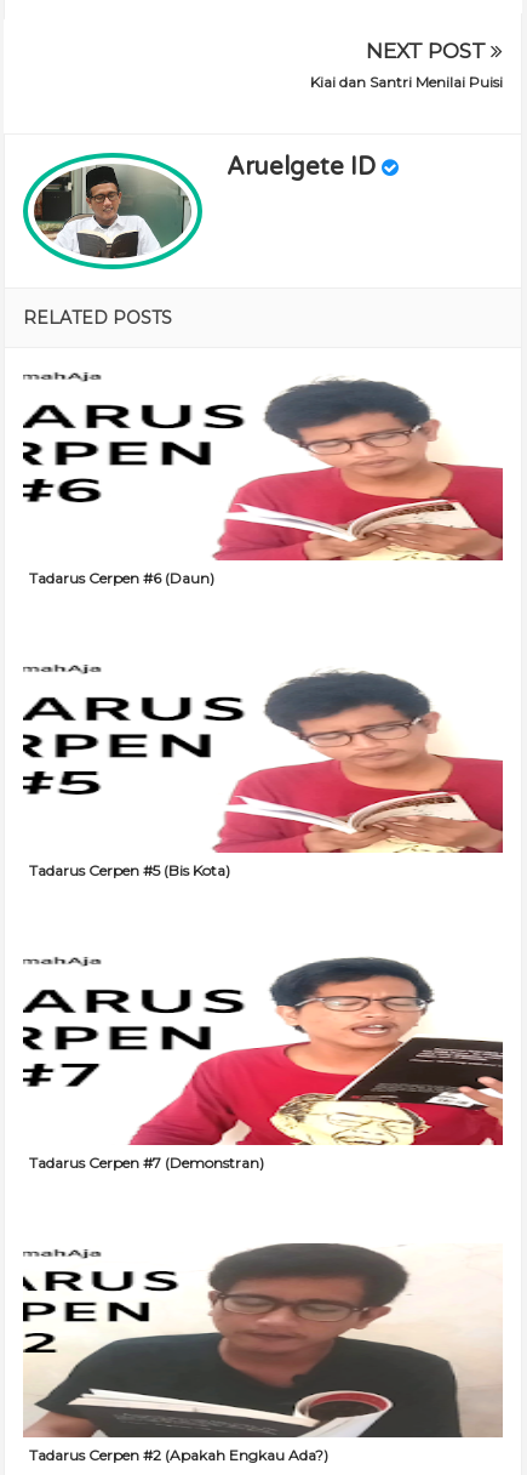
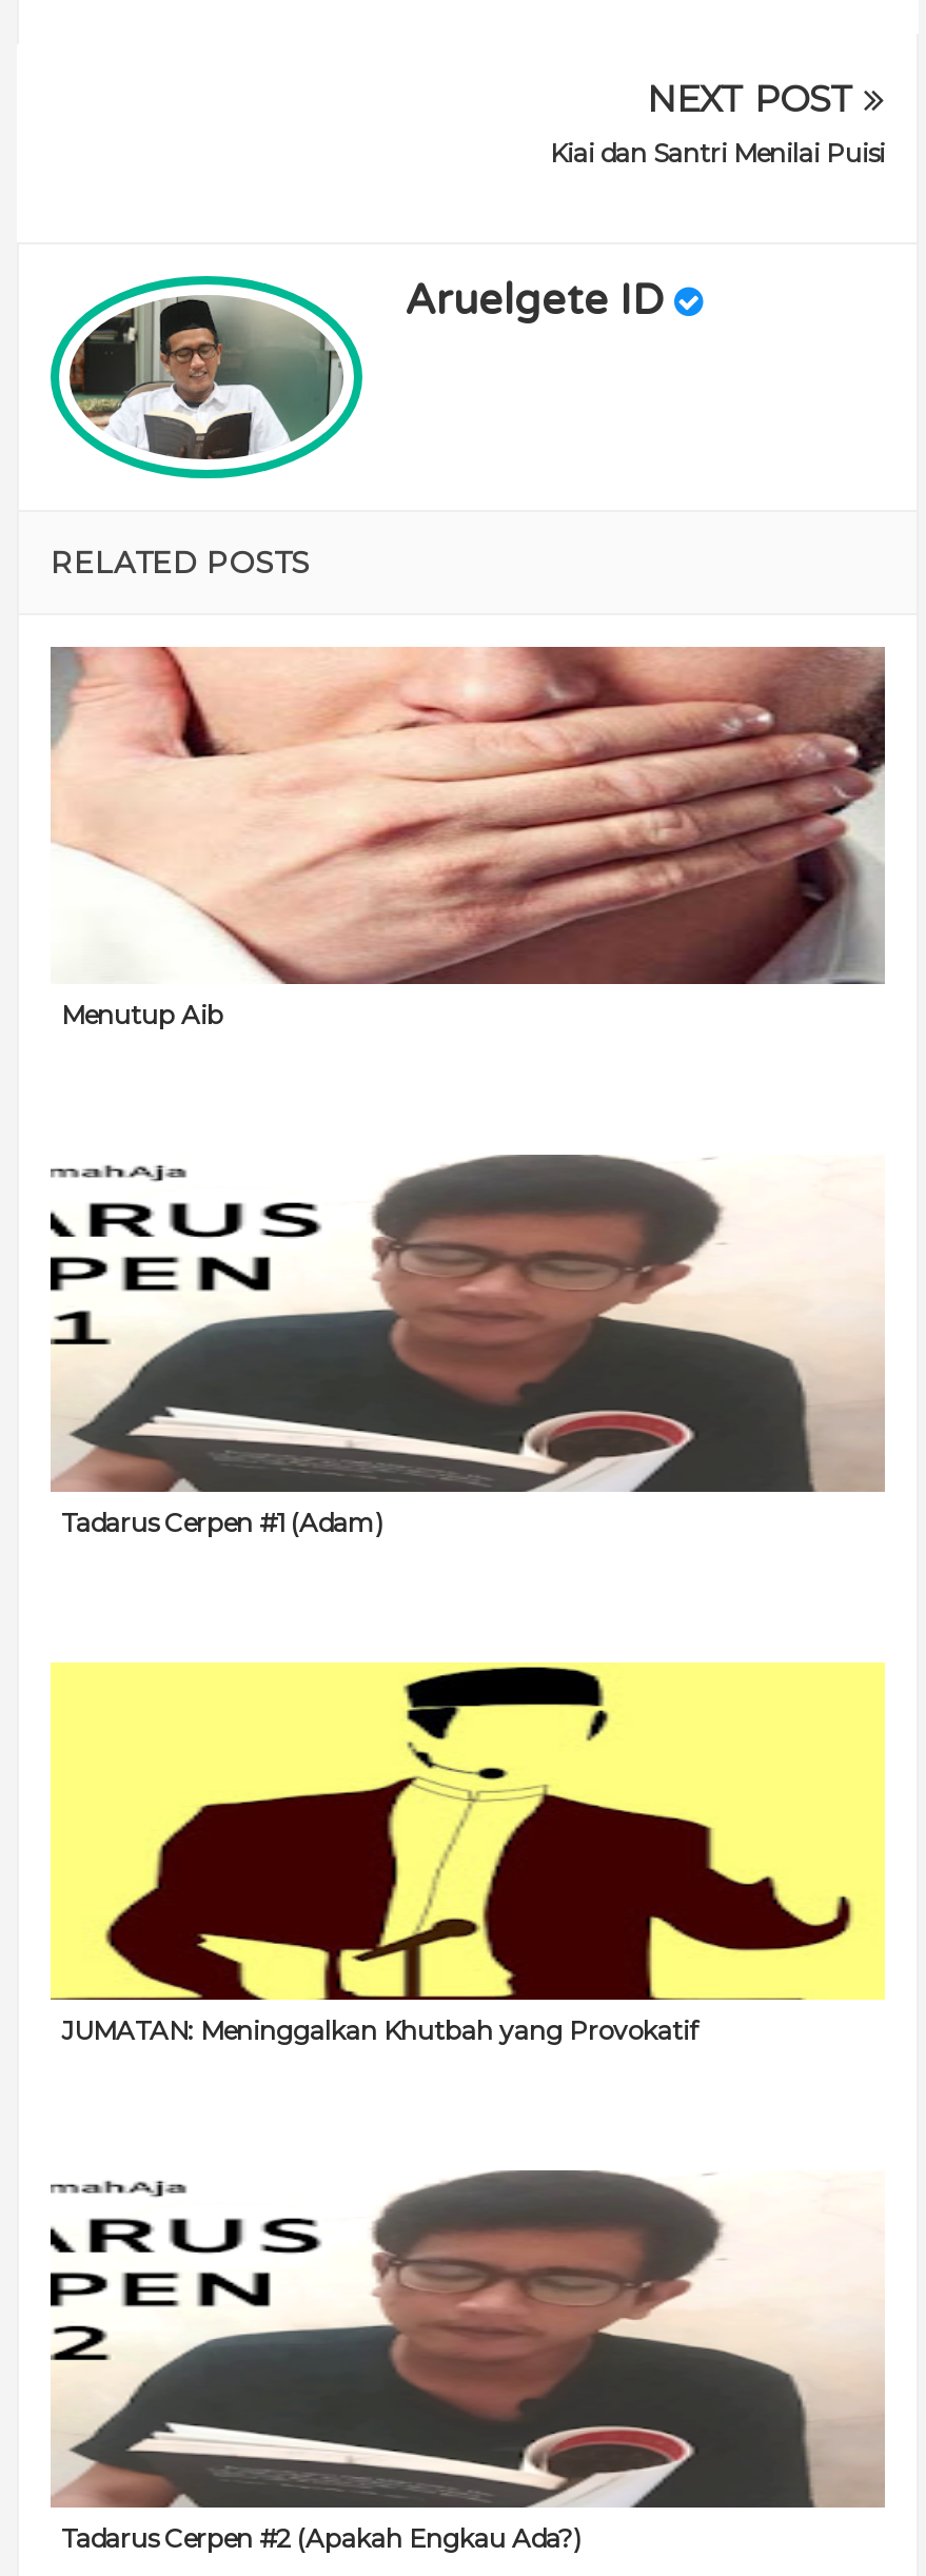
[22,366,504,587] [image] | Tadarus Cerpen #6 (Daun) -> [48,645,887,1030] [image] | Menutup Aib
[22,659,503,879] [image] | Tadarus Cerpen #5 (Bis Kota) -> [48,1153,883,1538] [image] | Tadarus Cerpen #1 (Adam)
[22,951,504,1172] [image] | Tadarus Cerpen #7 (Demonstran) -> [48,1660,887,2046] [image] | JUMATAN: Meninggalkan Khutbah yang Provokatif

